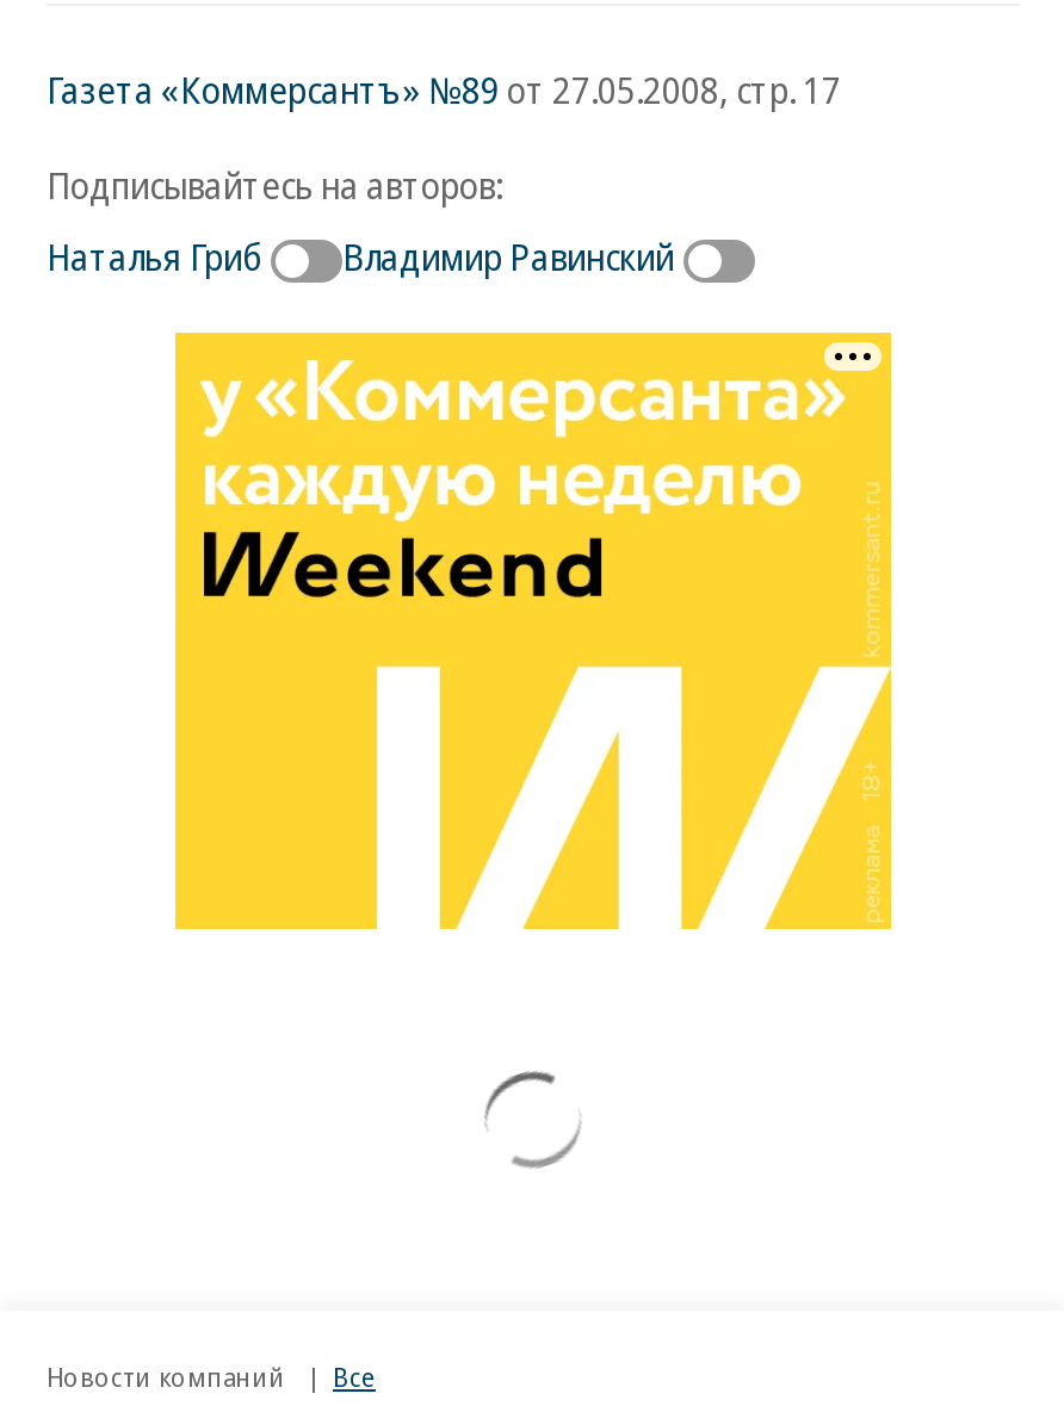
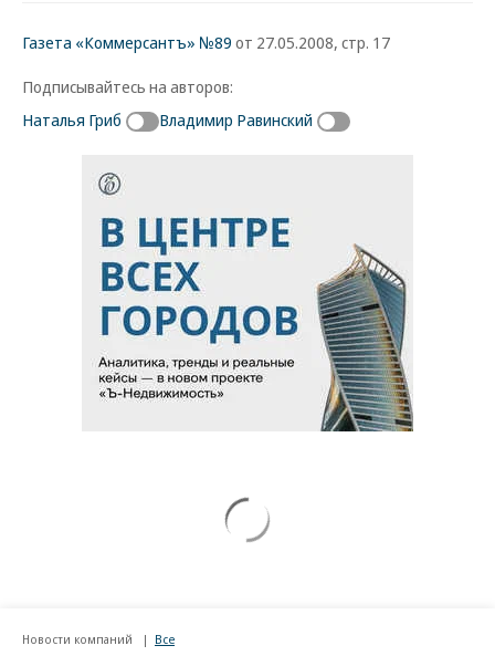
[173,330,893,931] [image] -> [82,155,414,433] [image]

